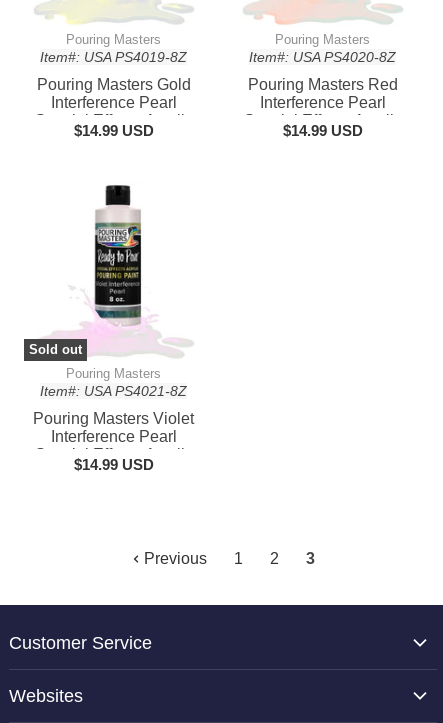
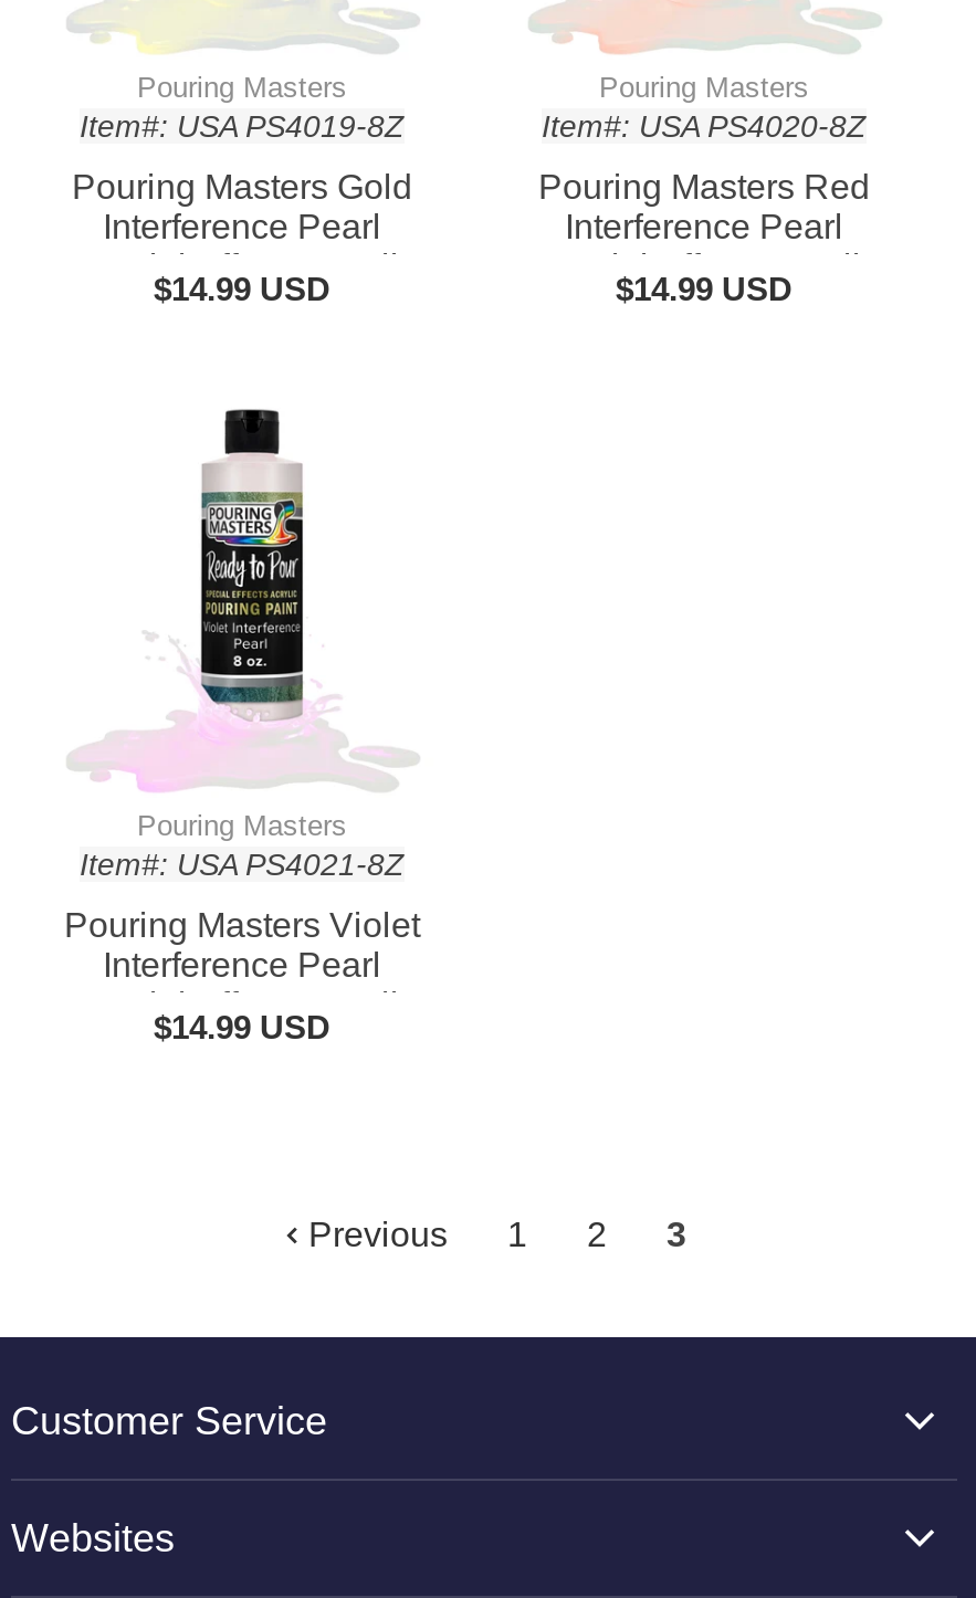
[29,342,82,357] Sold out -> none

